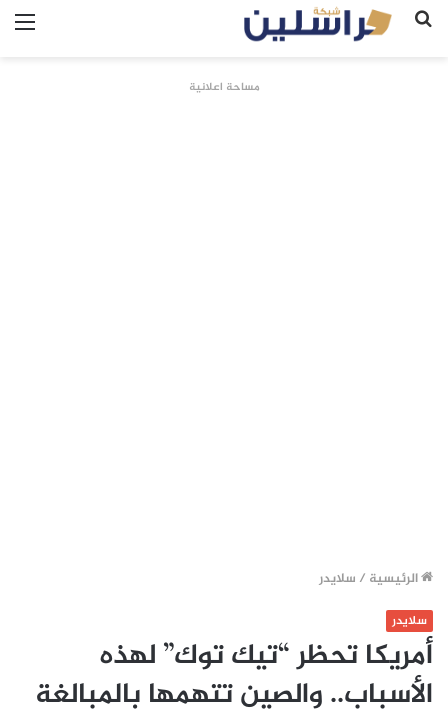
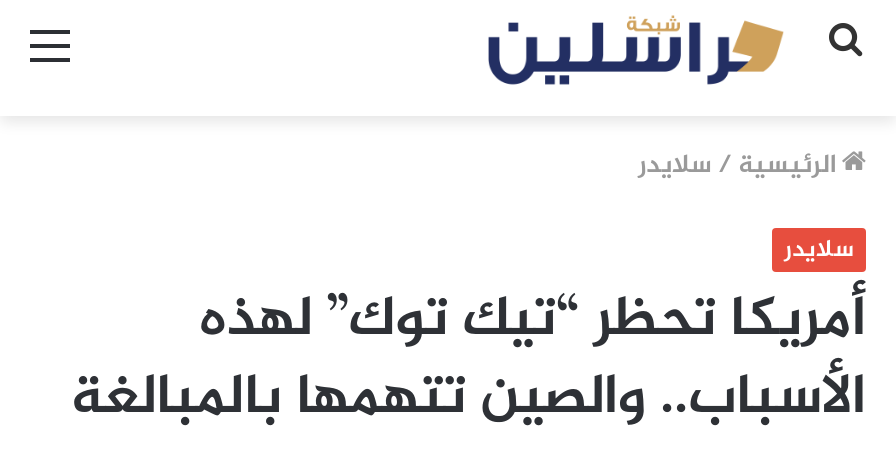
[188,78,259,97] مساحة اعلانية -> none

